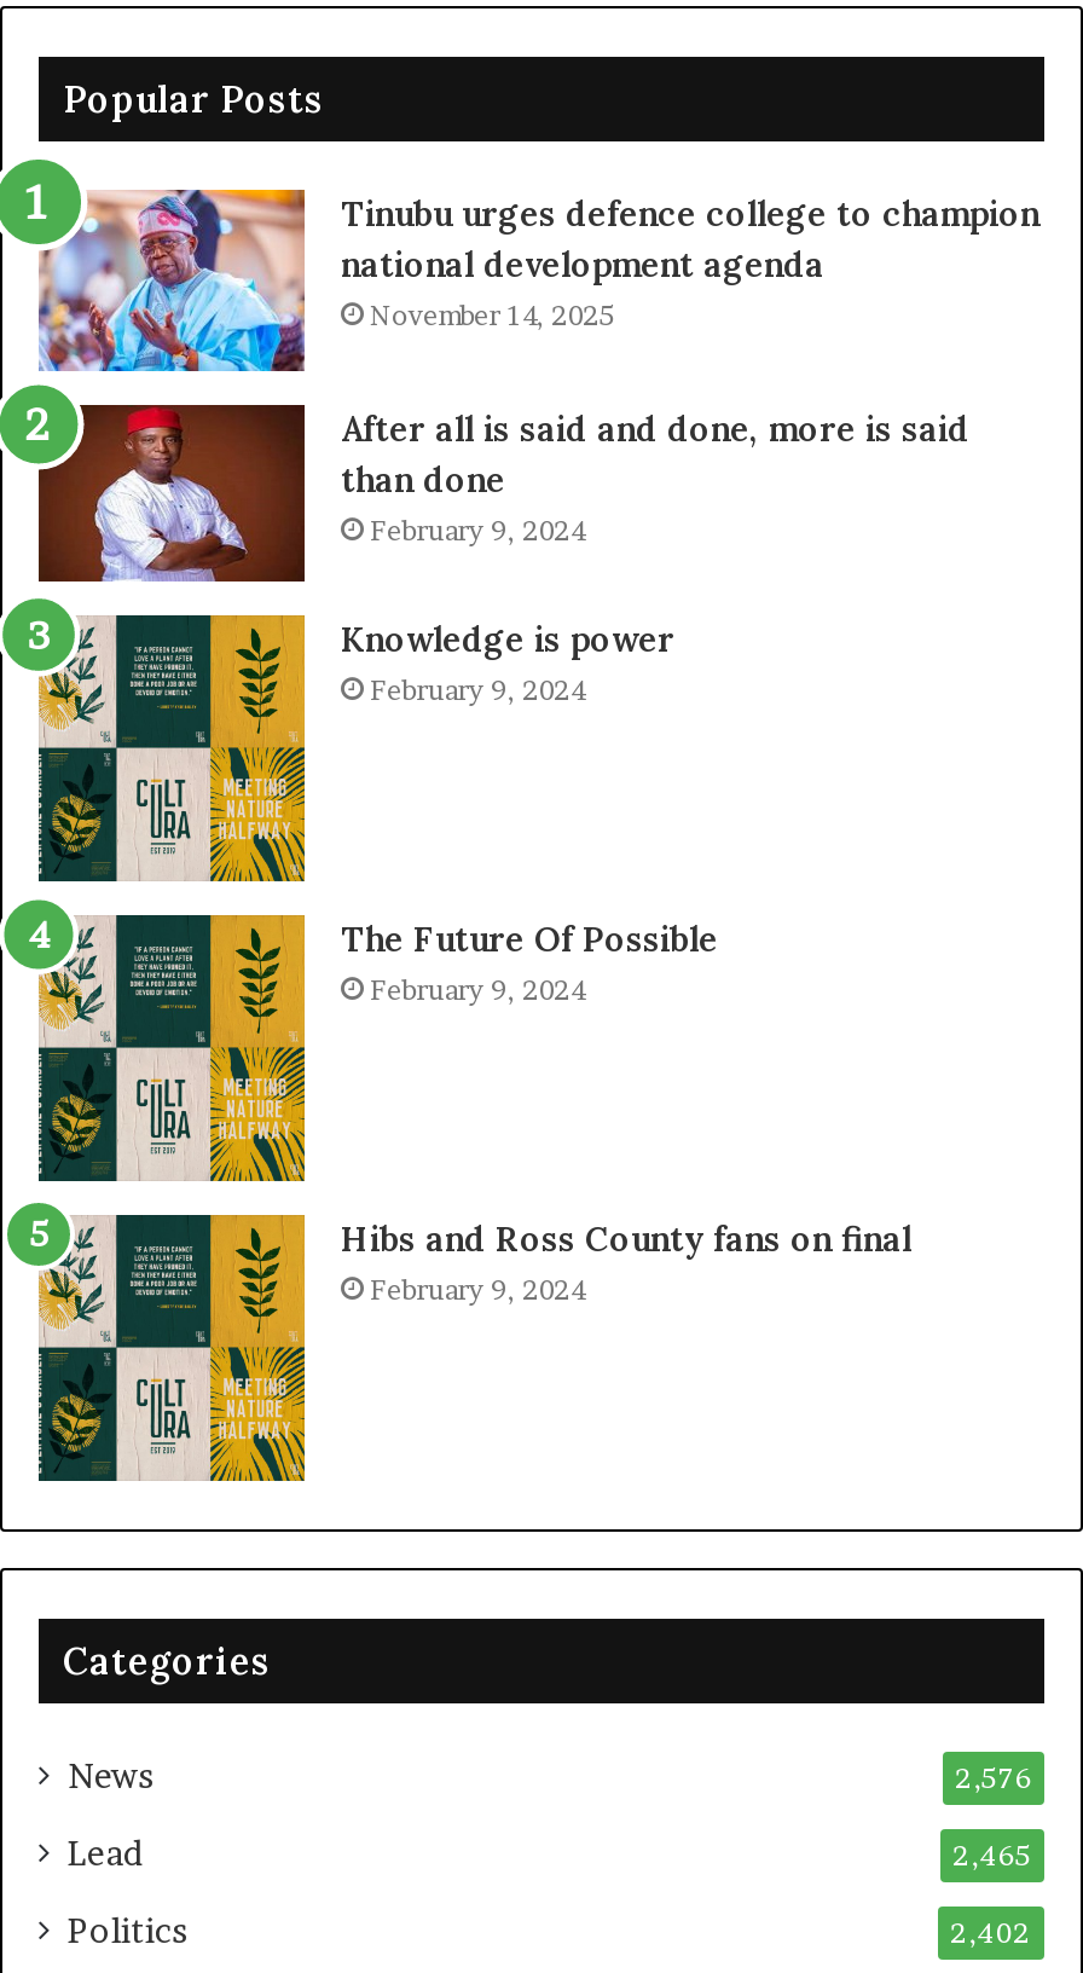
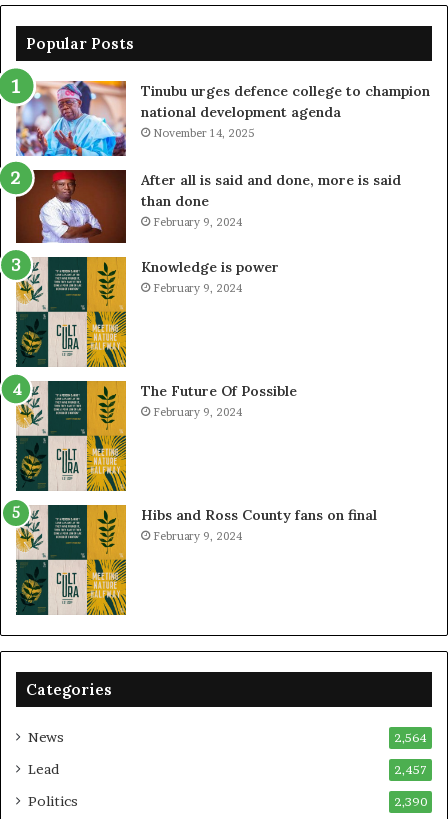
[955,1761,1032,1795] 2,576 -> [394,731,427,745] 2,564
[952,1839,1032,1872] 2,465 -> [394,763,427,777] 2,457
[950,1916,1032,1950] 2,402 -> [394,795,427,809] 2,390

